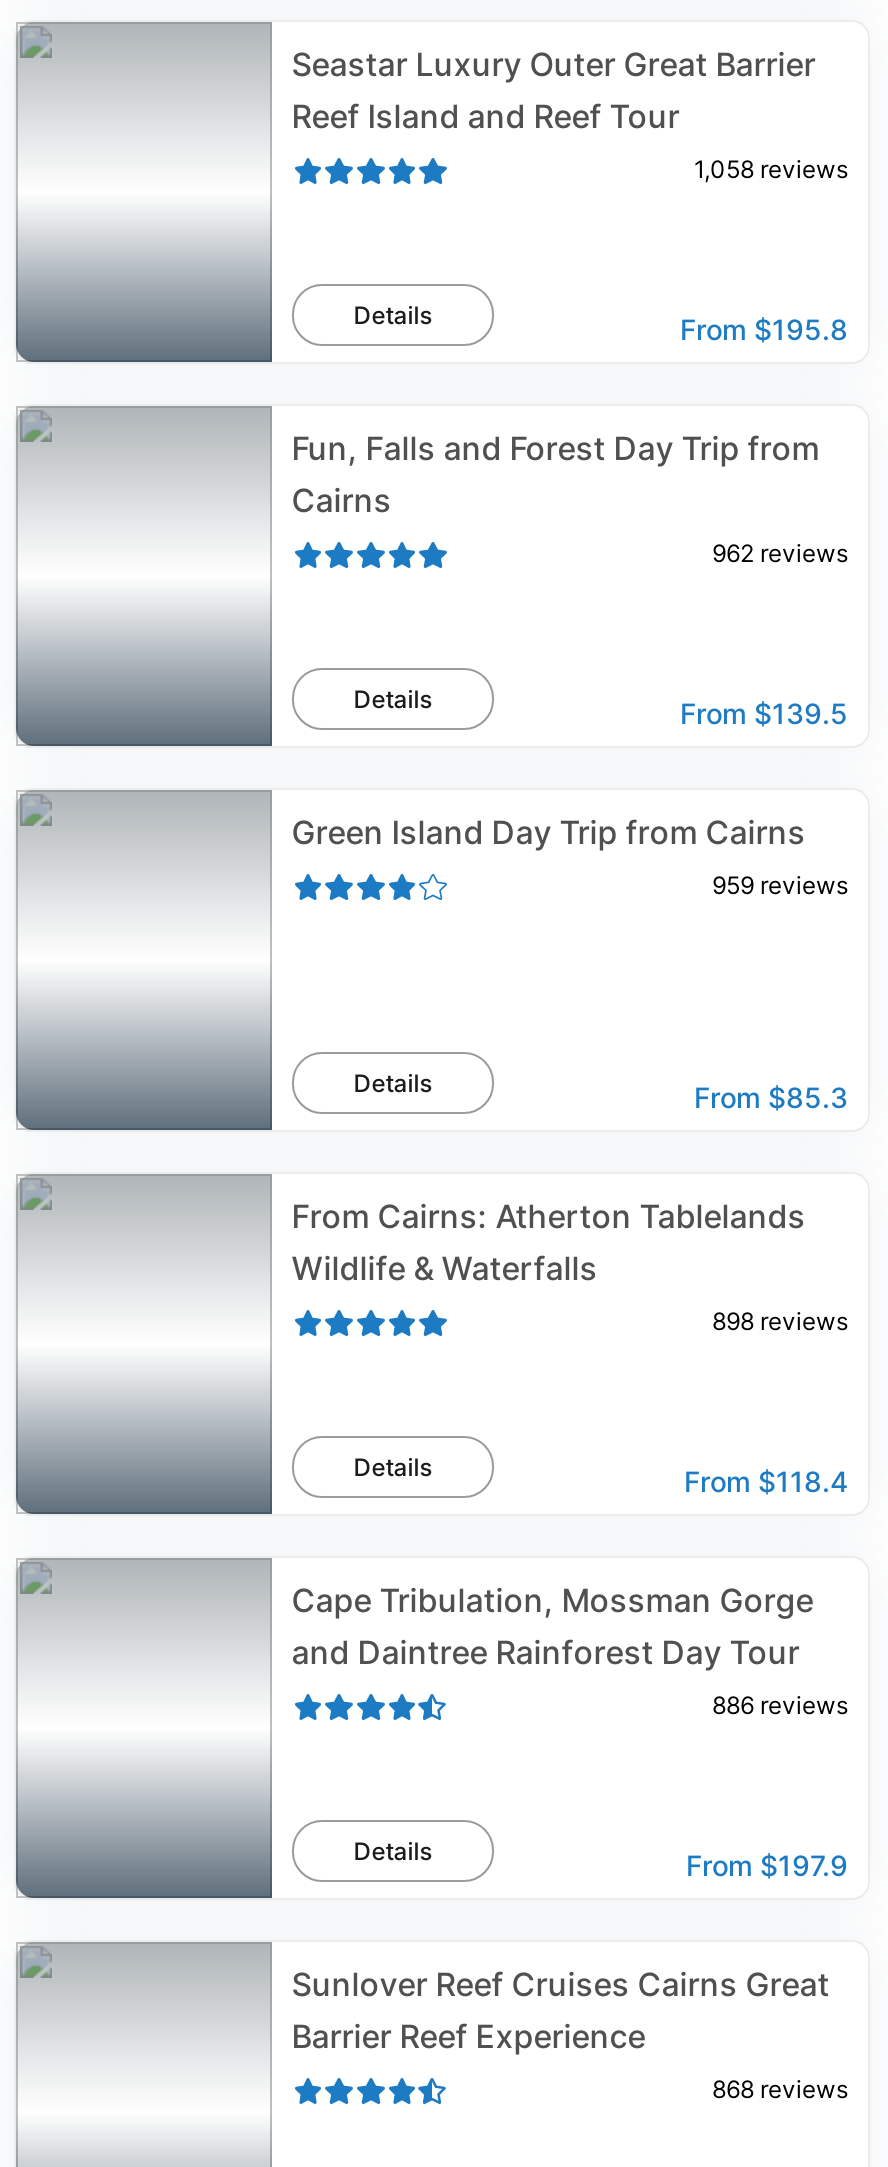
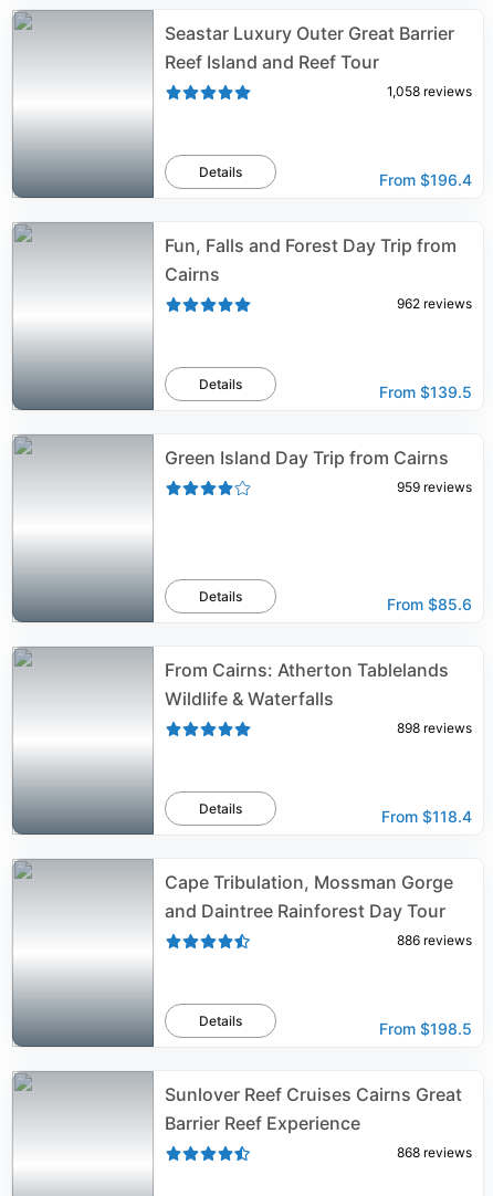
[680,312,848,346] From $195.8 -> [379,170,472,189] From $196.4
[694,1080,848,1114] From $85.3 -> [387,595,472,613] From $85.6
[686,1848,848,1882] From $197.9 -> [379,1019,472,1038] From $198.5

